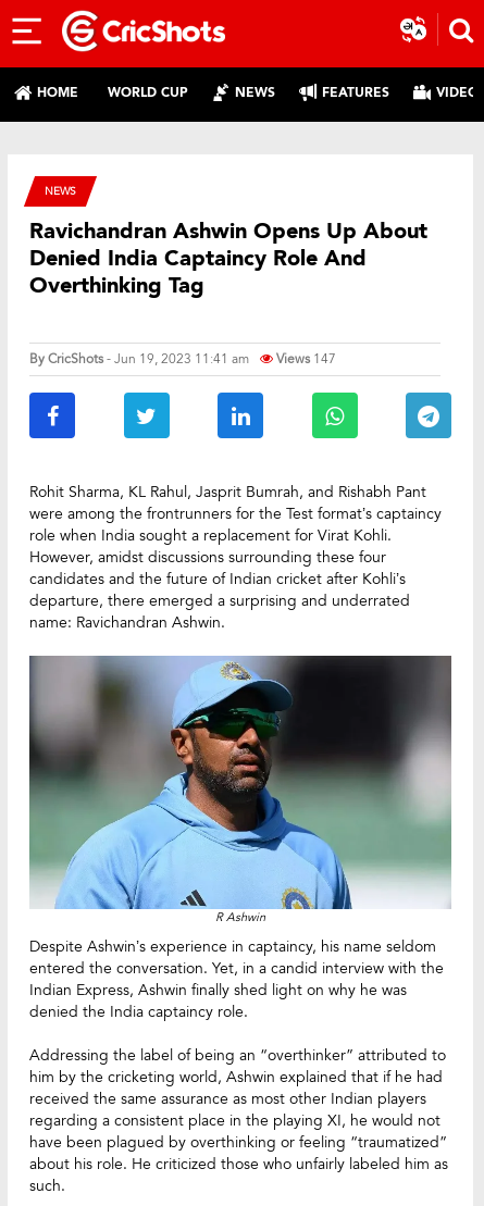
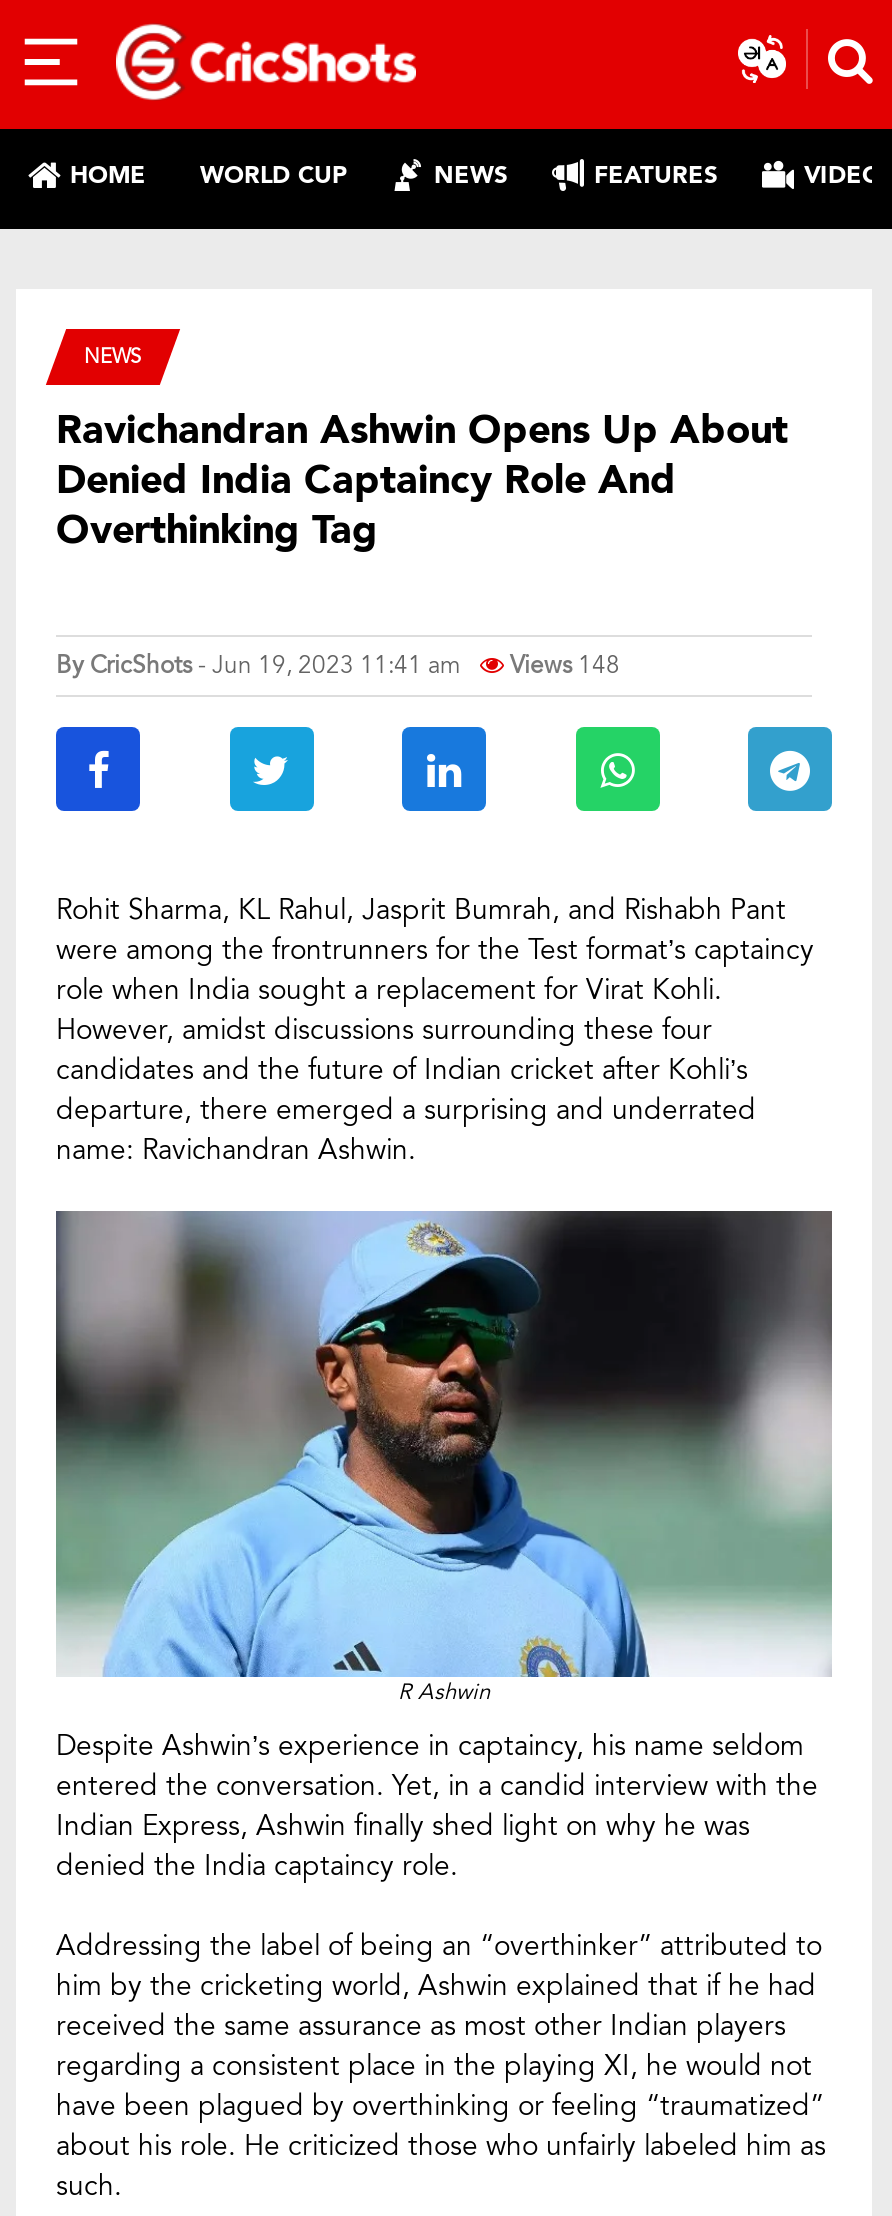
[29,350,336,368] By CricShots - Jun 19, 2023 11:41 am Views 147 -> [56,649,620,681] By CricShots - Jun 19, 2023 11:41 am Views 148

